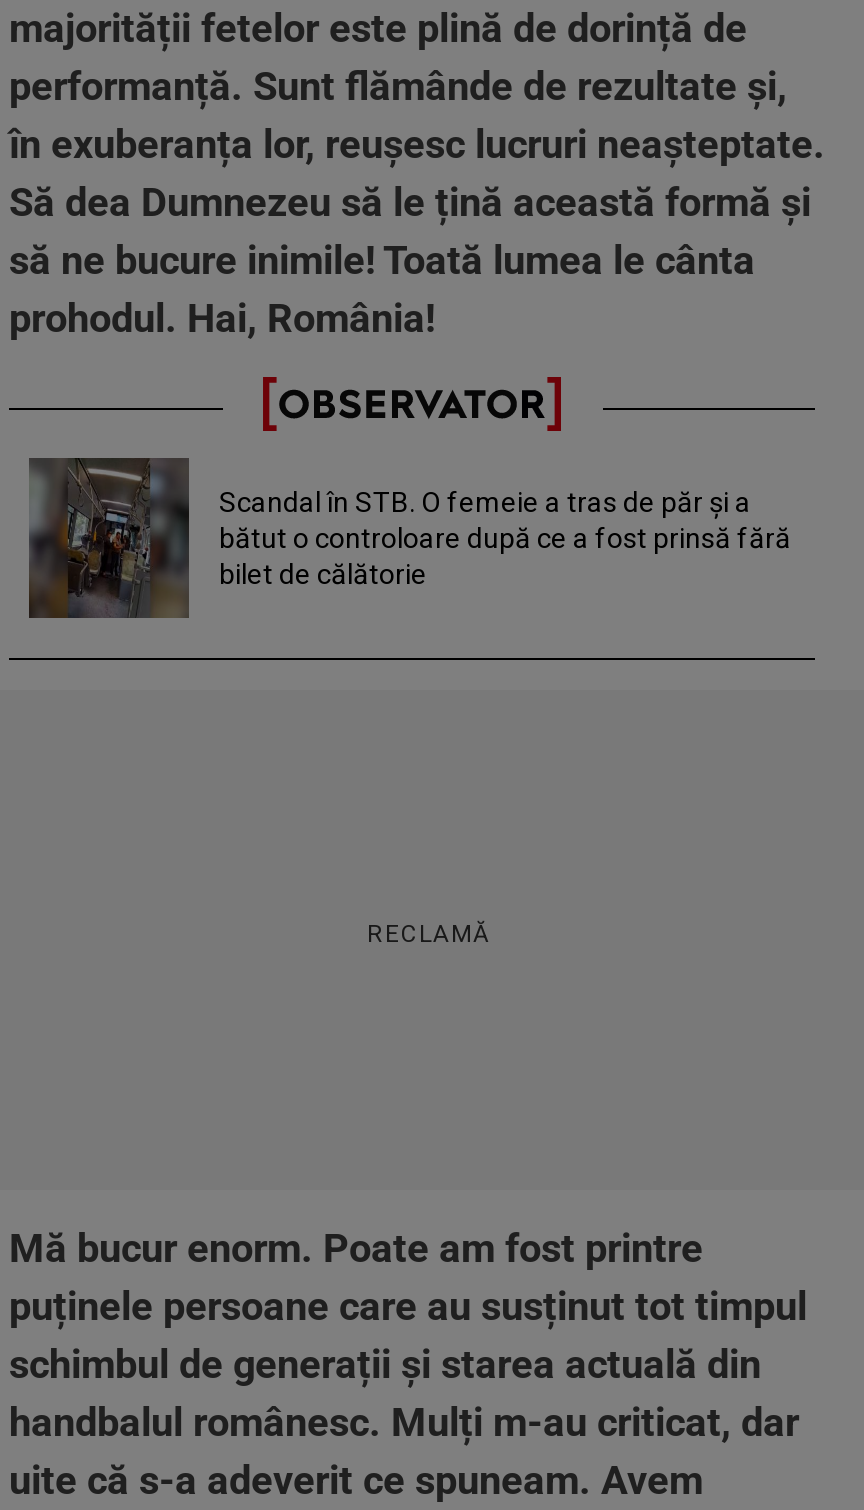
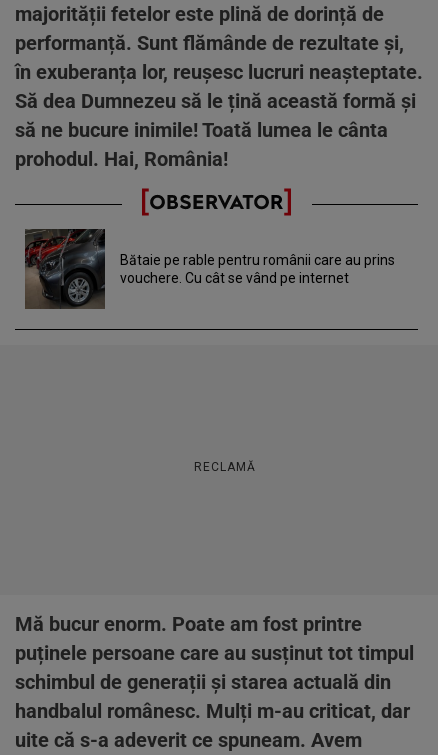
[27,456,791,618] [image] | Scandal în STB. O femeie a tras de păr şi a | bătut o controloare după ce a fost prinsă fără | bilet de călătorie -> [24,228,395,309] [image] | Bătaie pe rable pentru românii care au prins | vouchere. Cu cât se vând pe internet

